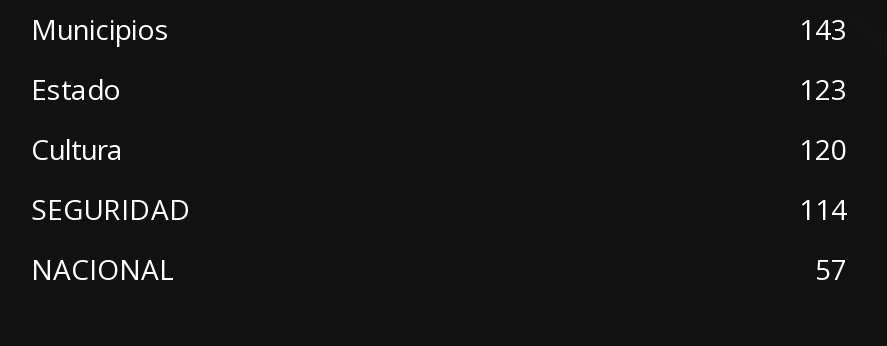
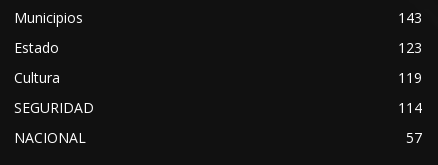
[799,130,847,168] 120 -> [398,68,422,87] 119

